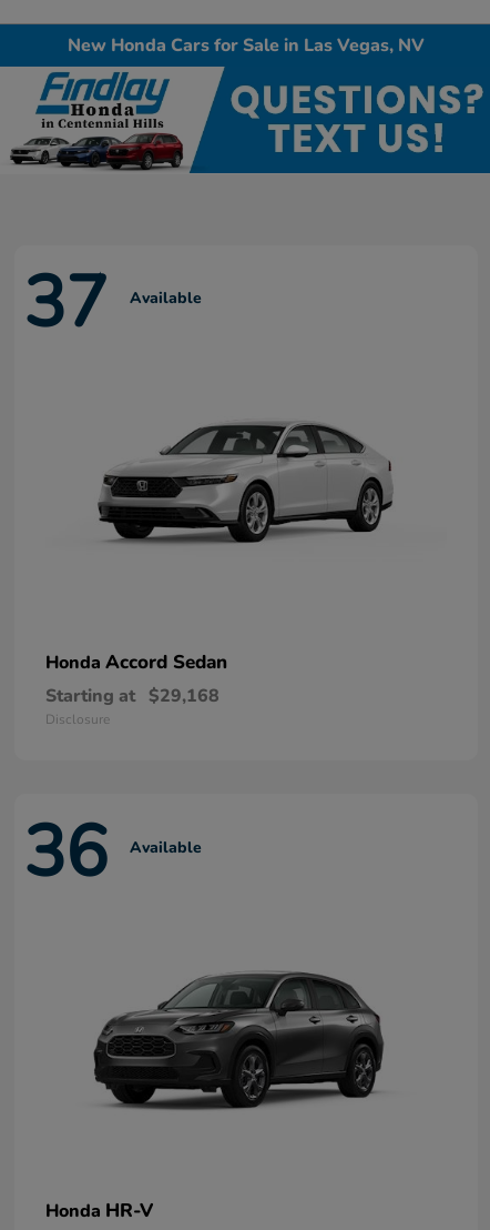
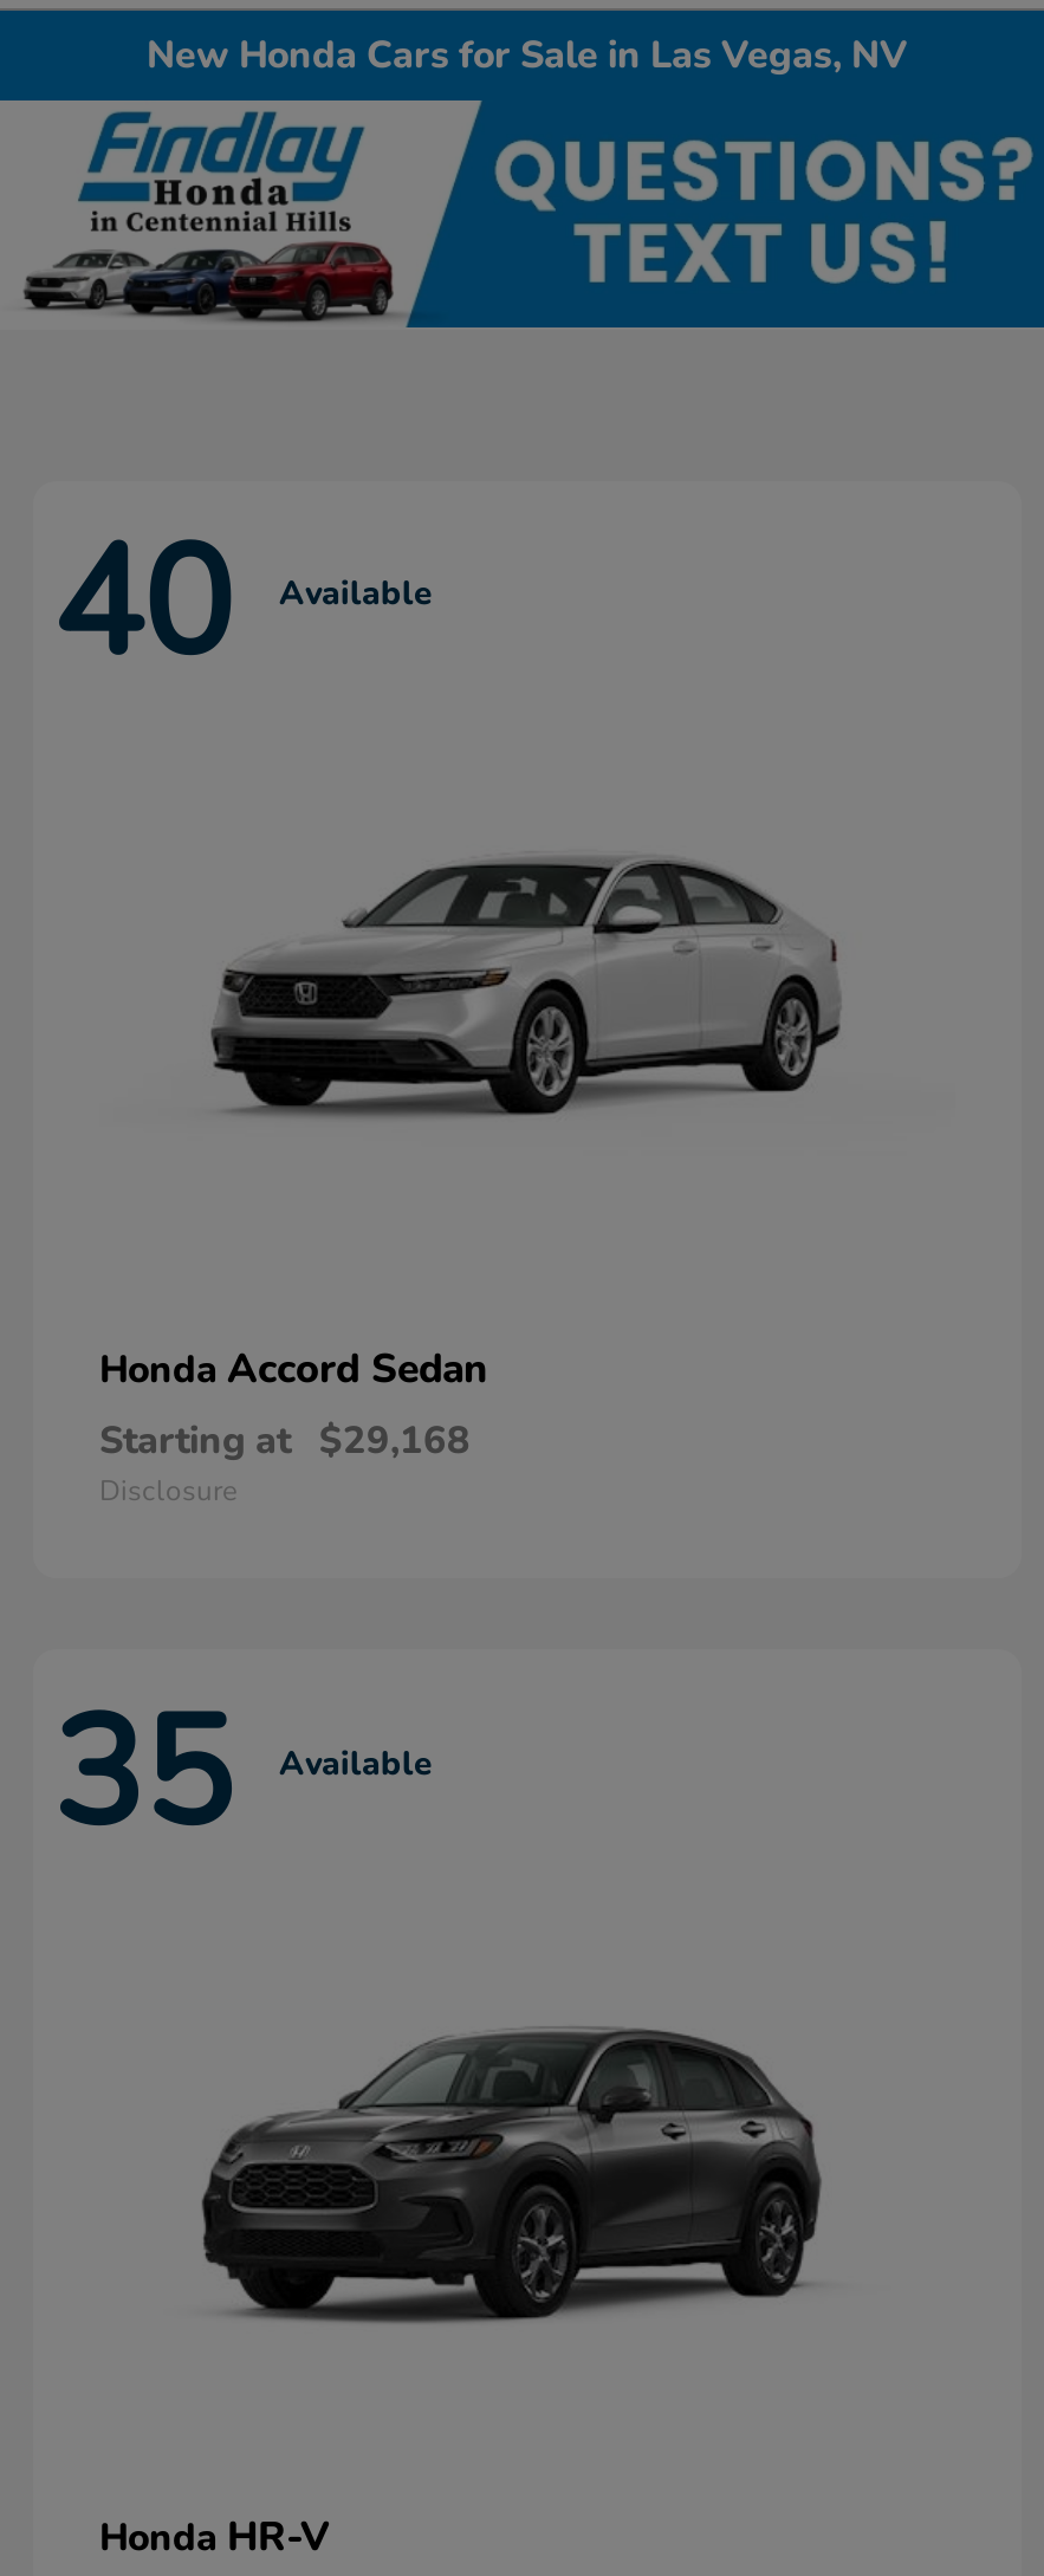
[23,254,202,352] 37 Available -> [52,501,433,709] 40 Available
[23,803,202,901] 36 Available -> [52,1669,433,1877] 35 Available

